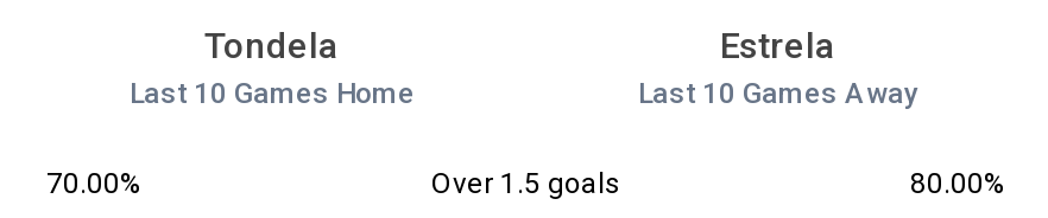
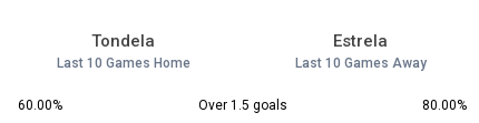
[46,168,141,201] 70.00% -> [17,98,62,113] 60.00%

